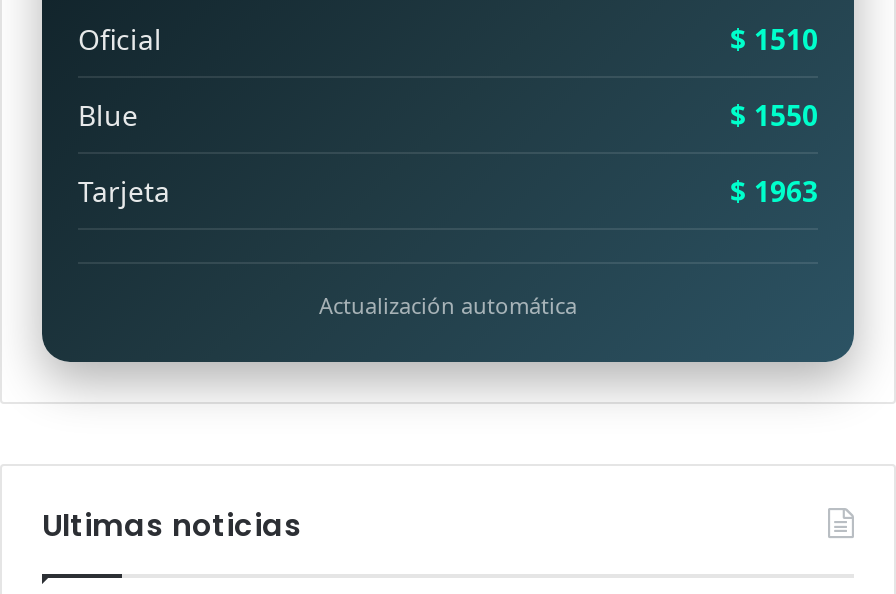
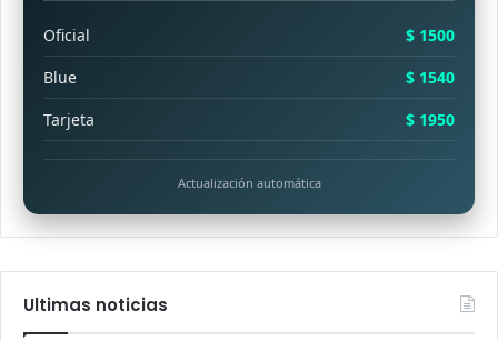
[730,21,818,59] $ 1510 -> [406,24,455,45] $ 1500
[730,97,818,135] $ 1550 -> [406,66,455,87] $ 1540
[730,173,818,211] $ 1963 -> [406,109,455,130] $ 1950

